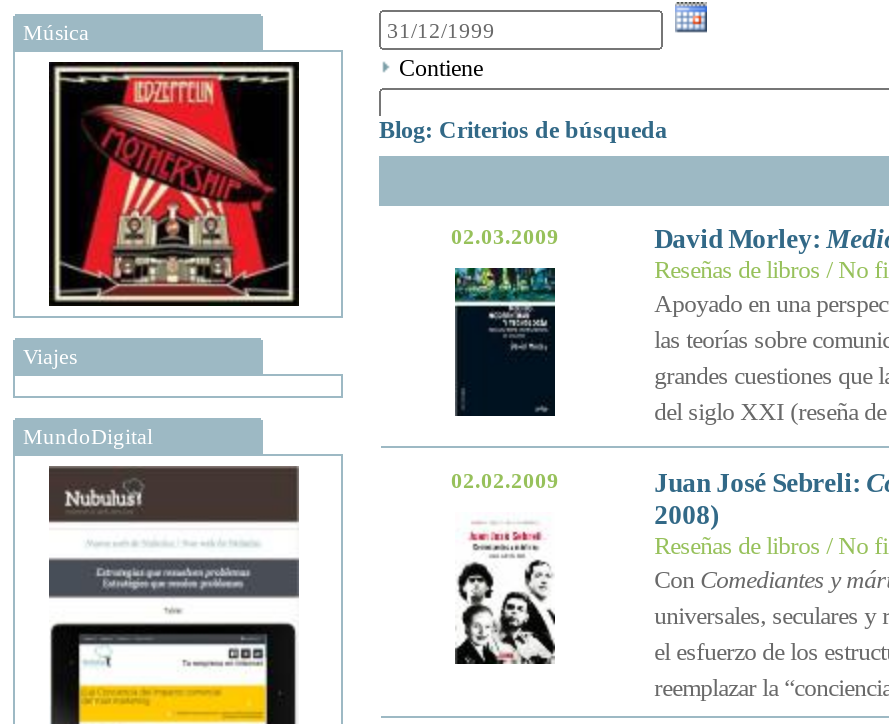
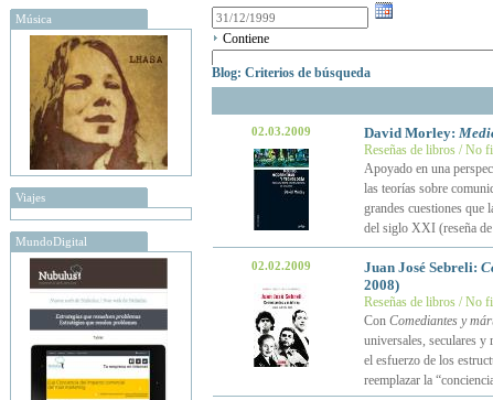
[47,60,301,308] [image] -> [29,34,169,171] [image]

